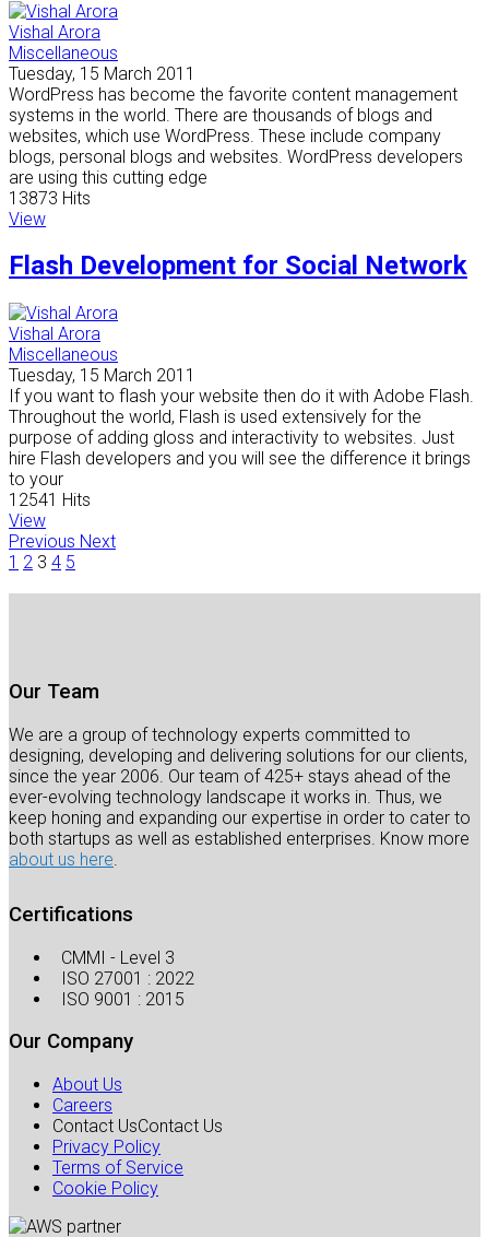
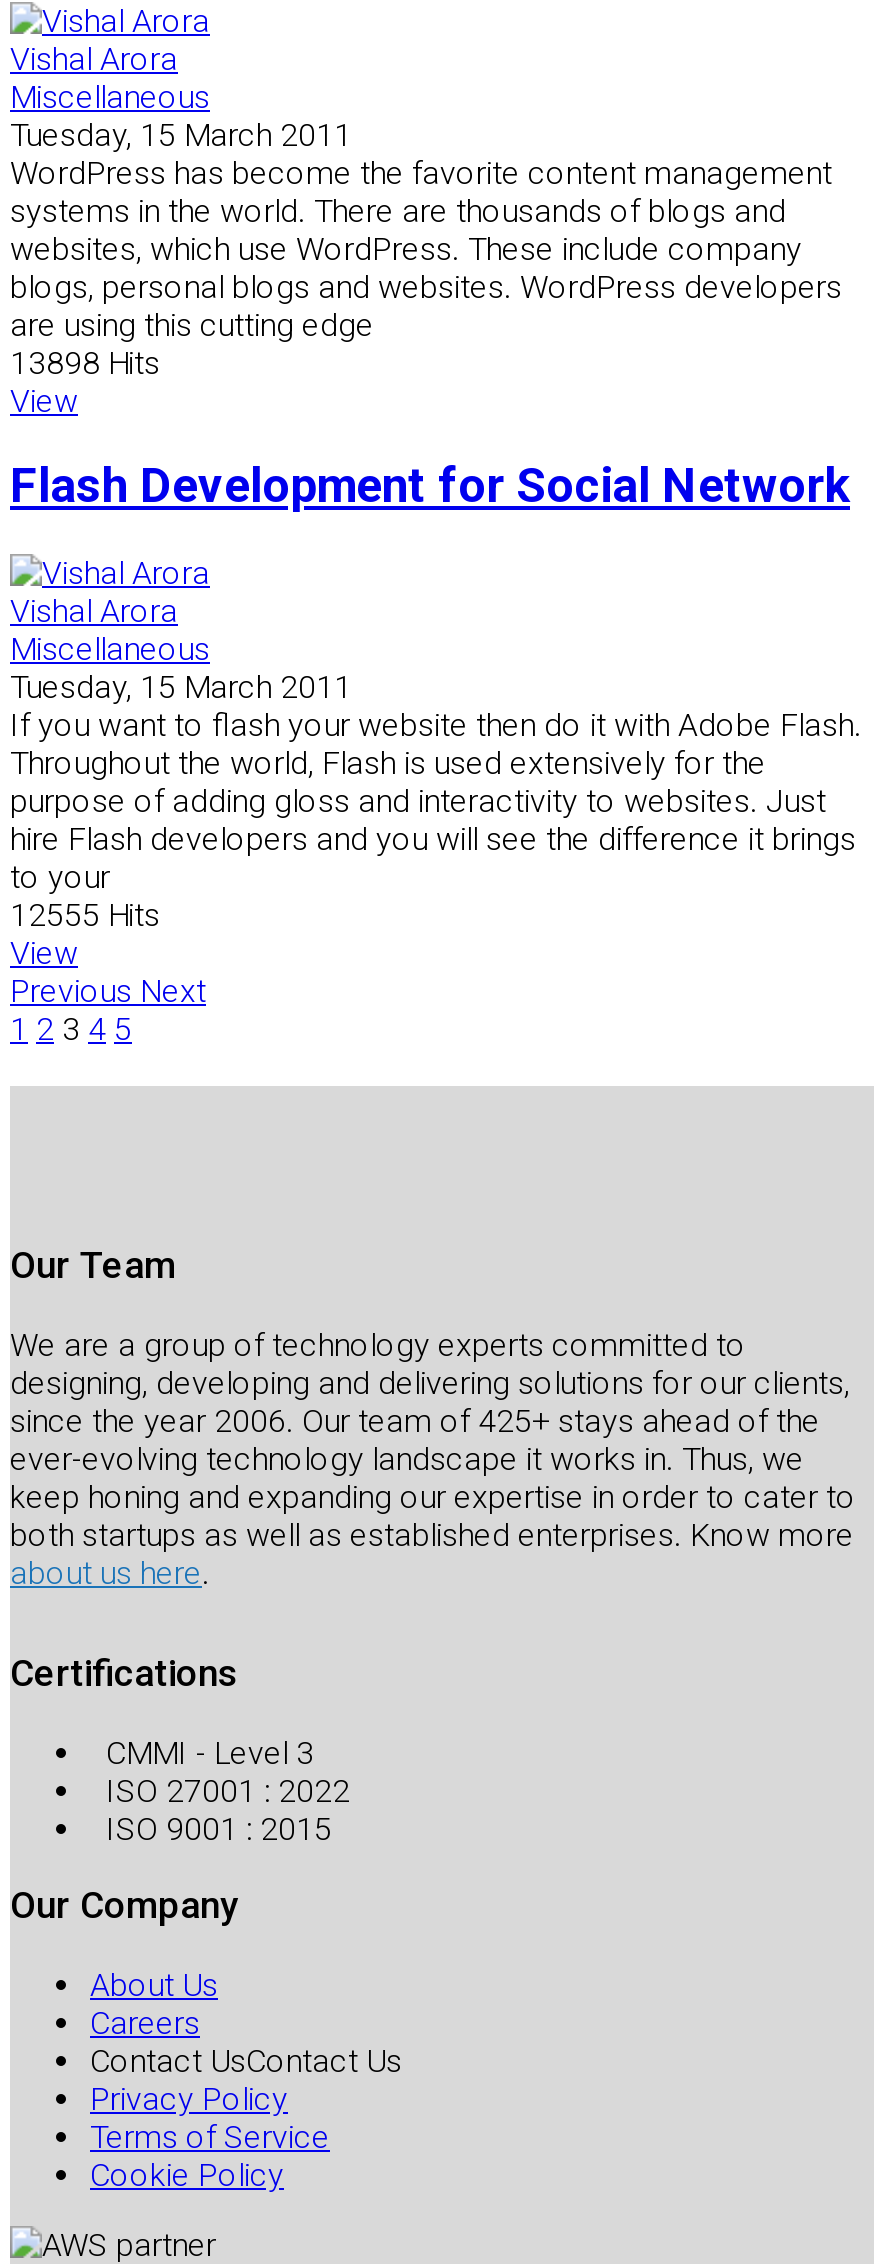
[9,188,91,208] 13873 Hits -> [10,343,160,381] 13898 Hits
[9,490,91,511] 12541 Hits -> [10,897,160,935] 12555 Hits

